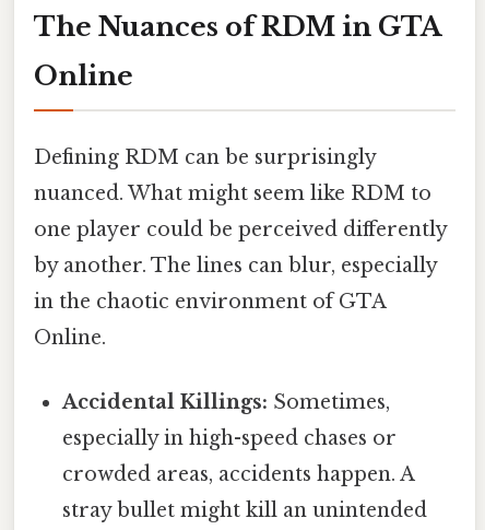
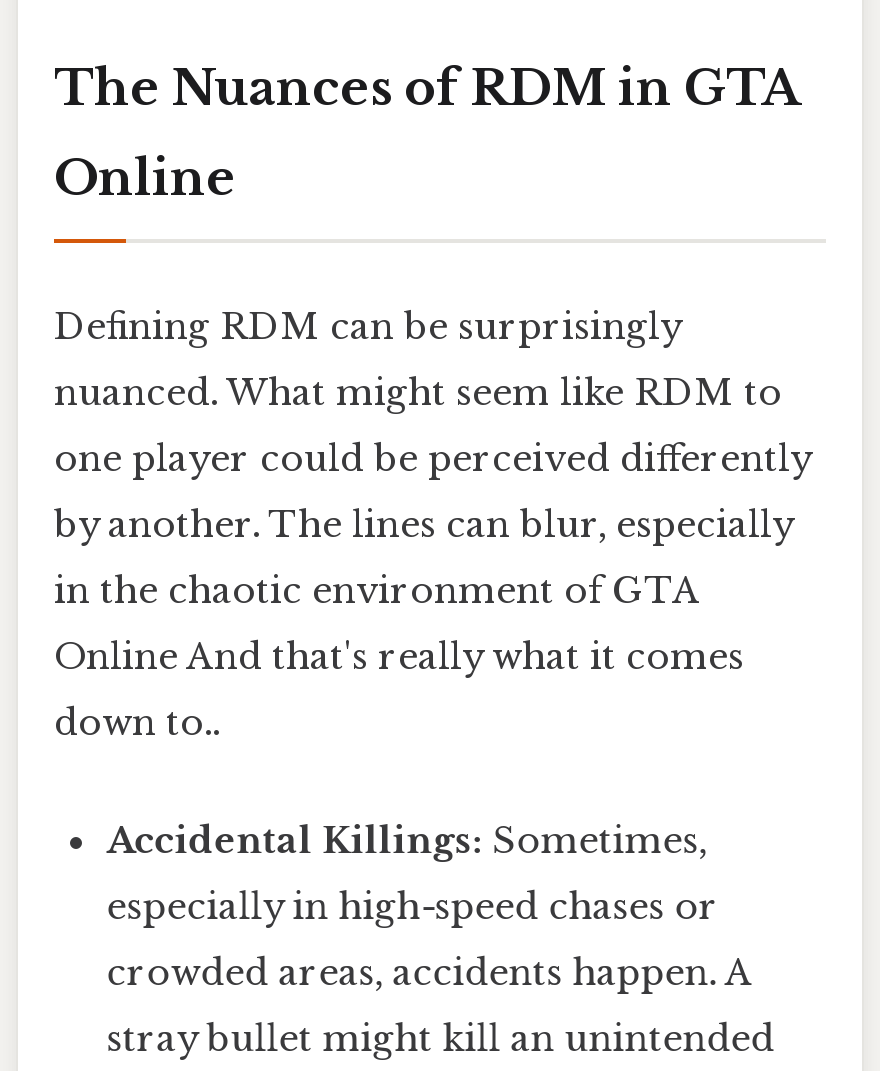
[34,326,106,350] Online. -> [54,635,744,745] Online And that's really what it comes | down to..

